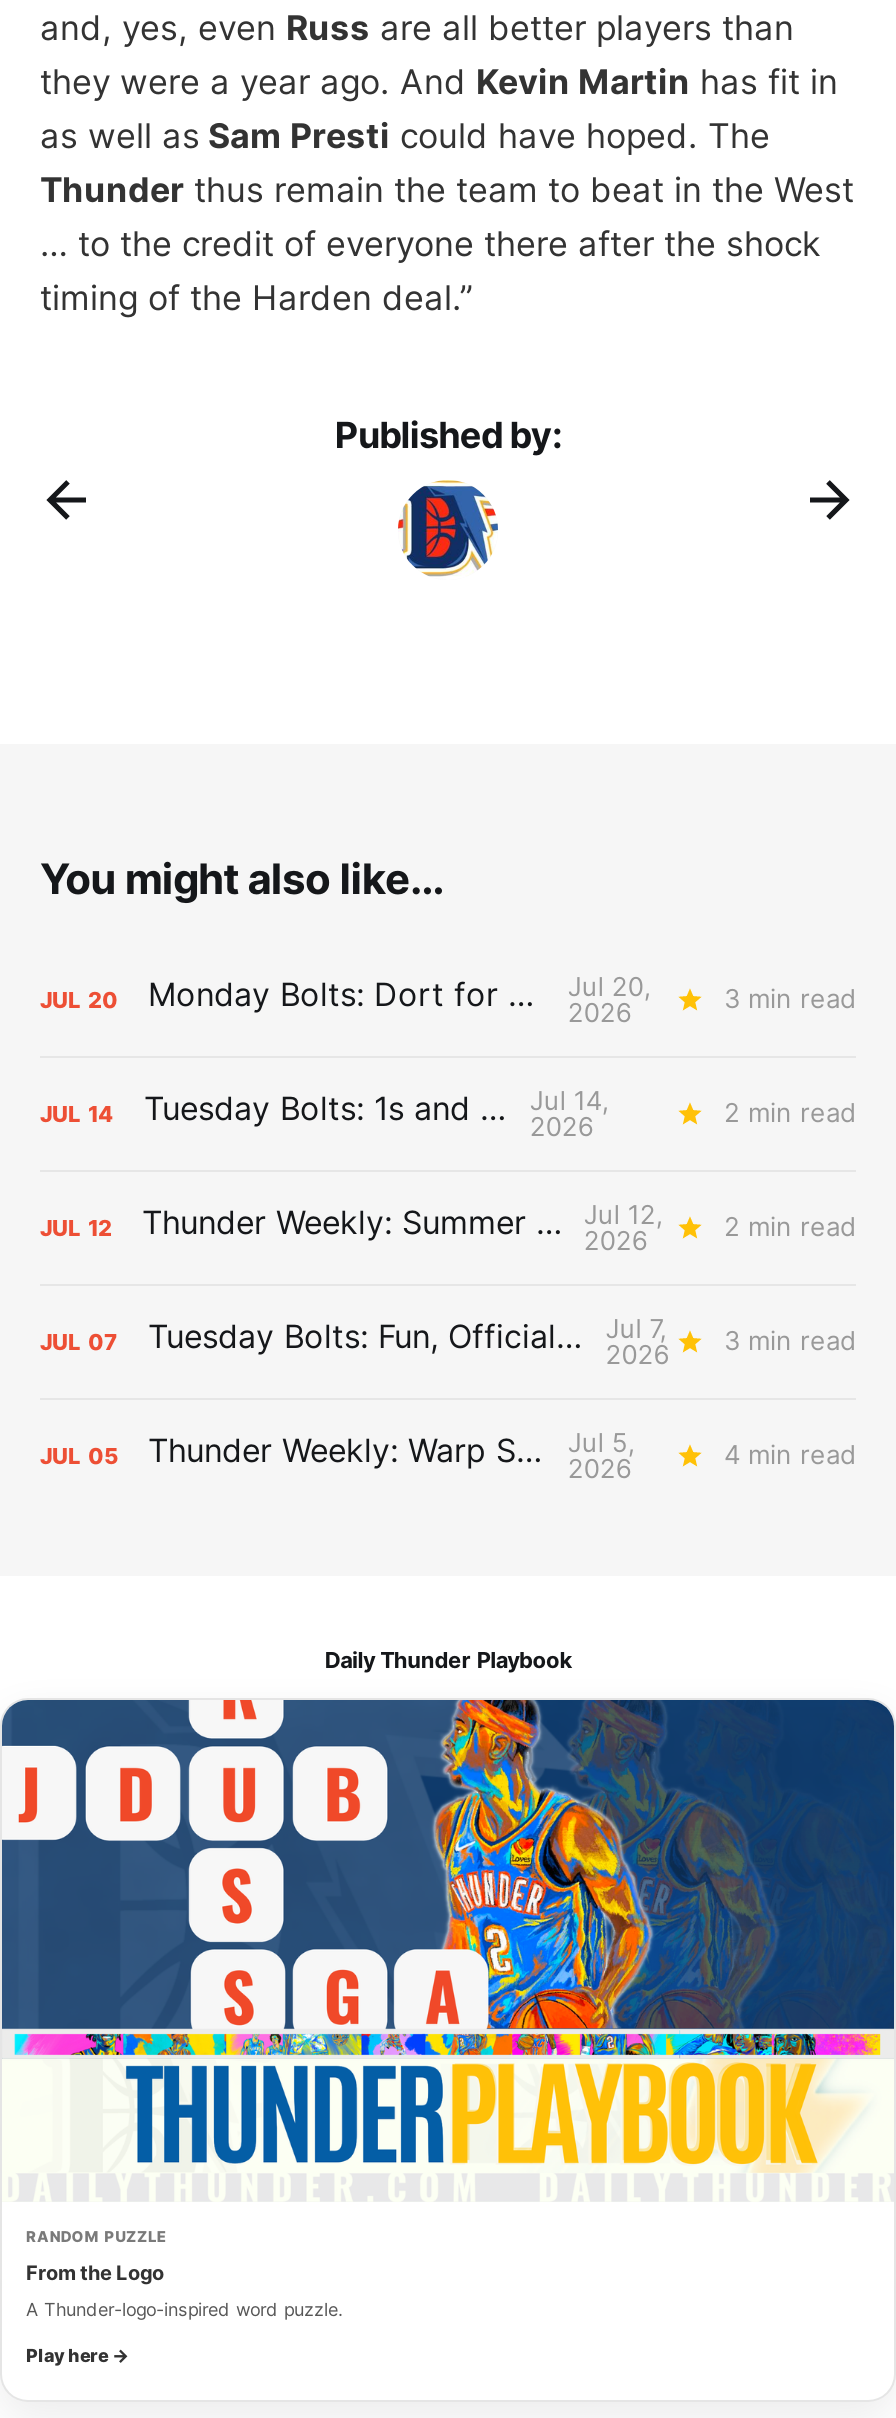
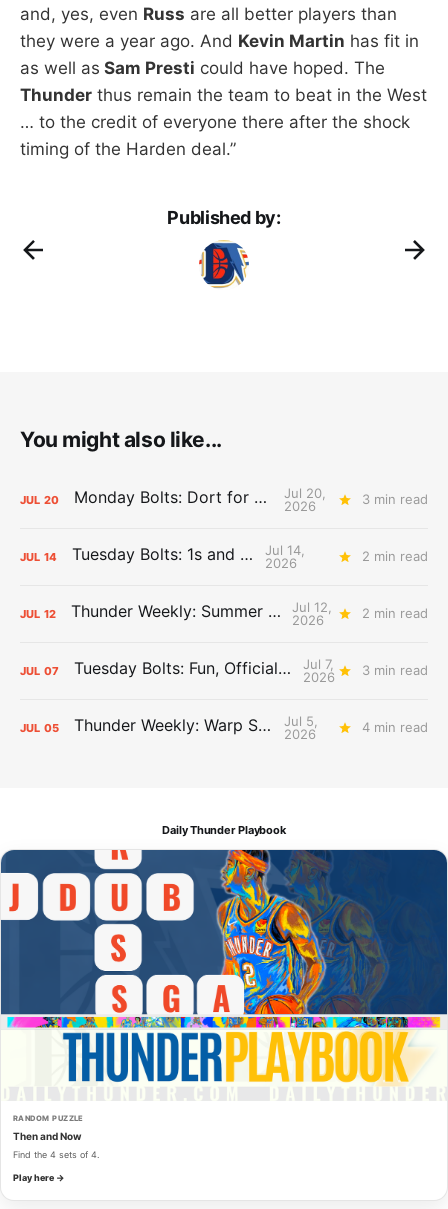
[26,2260,164,2284] From the Logo -> [13,1130,82,1142] Then and Now
[26,2298,342,2320] A Thunder-logo-inspired word puzzle. -> [13,1149,99,1160] Find the 4 sets of 4.

